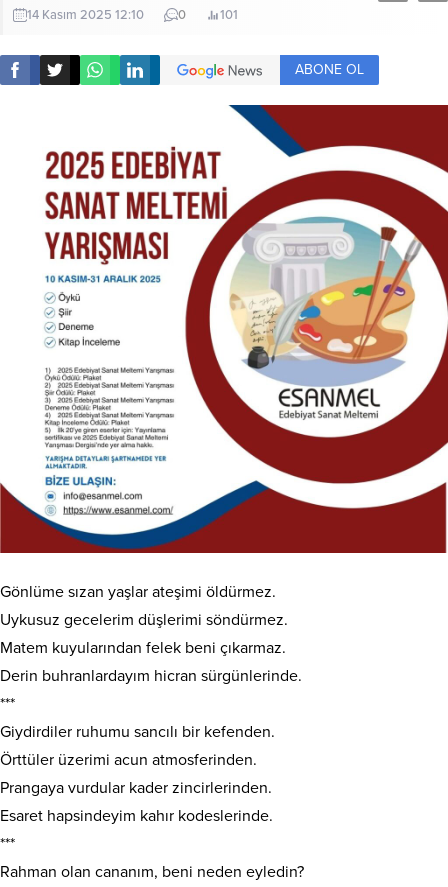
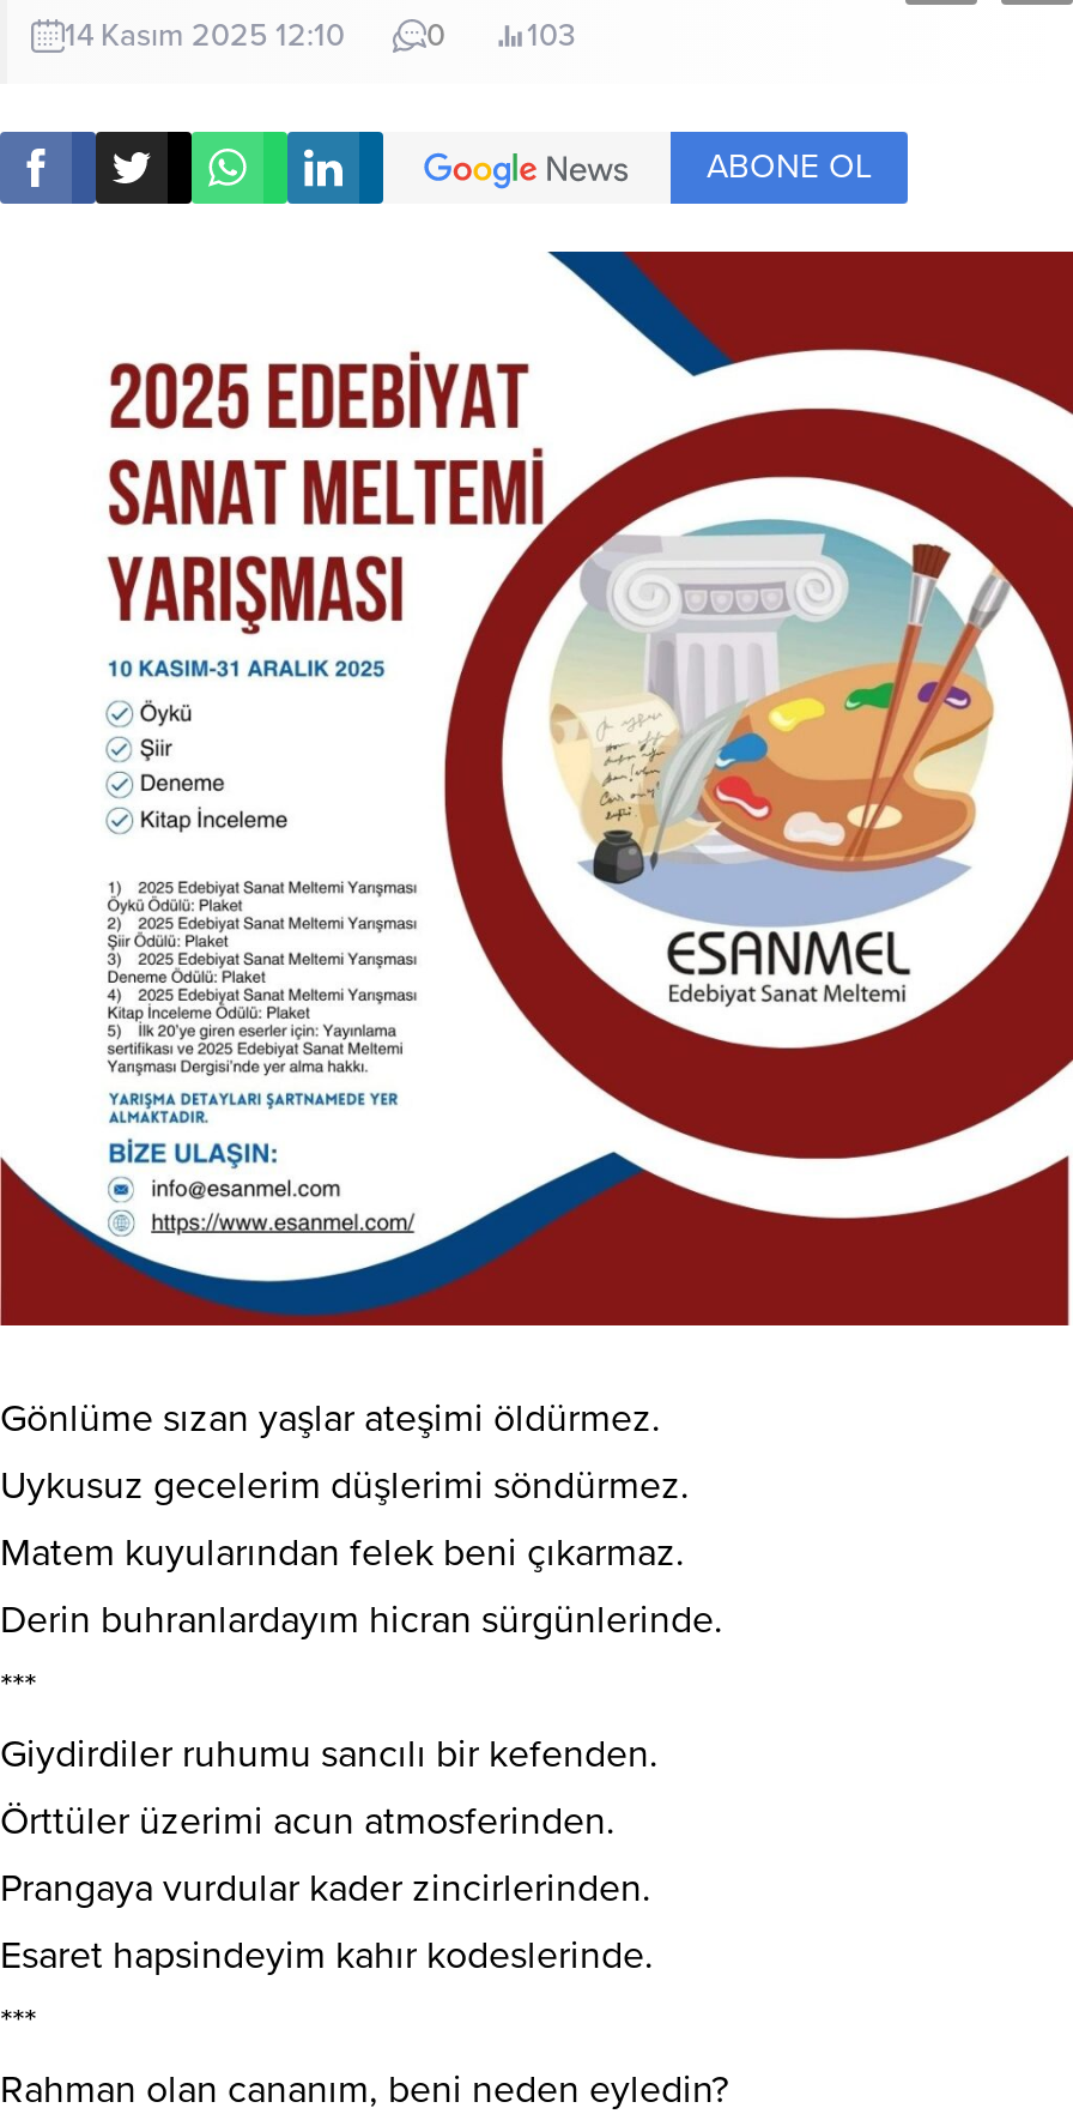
[220,7,238,23] 101 -> [527,17,575,55] 103

